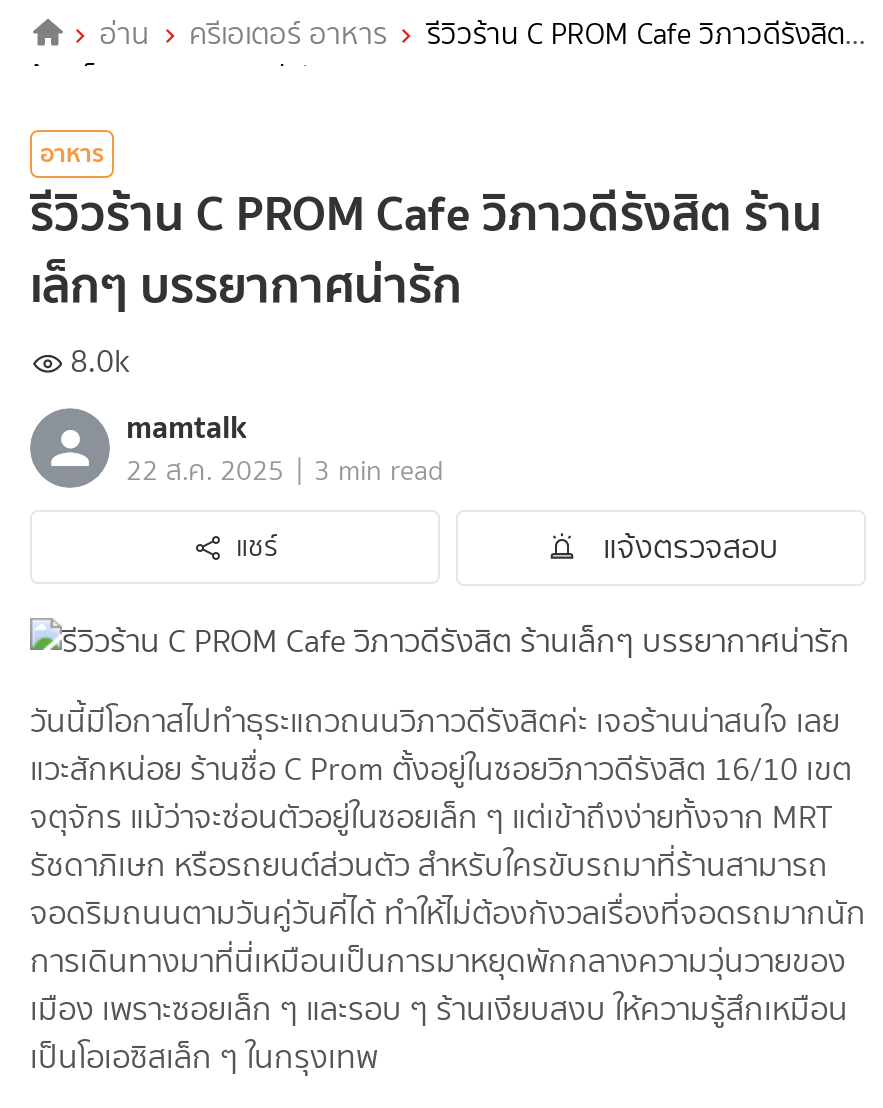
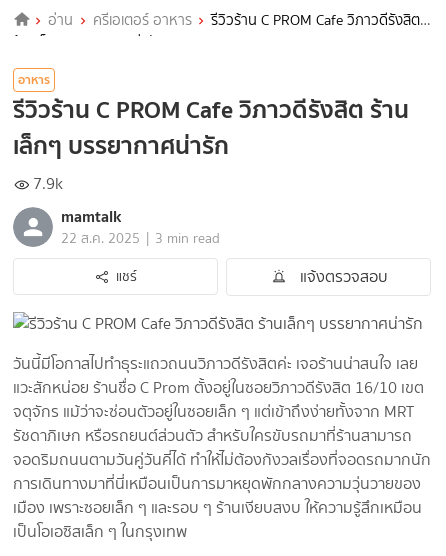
[70,338,130,384] 8.0k -> [33,172,63,195] 7.9k

